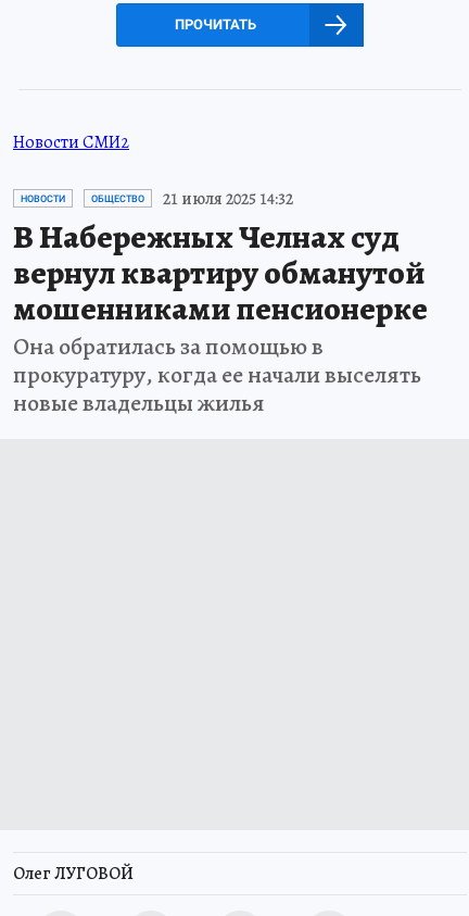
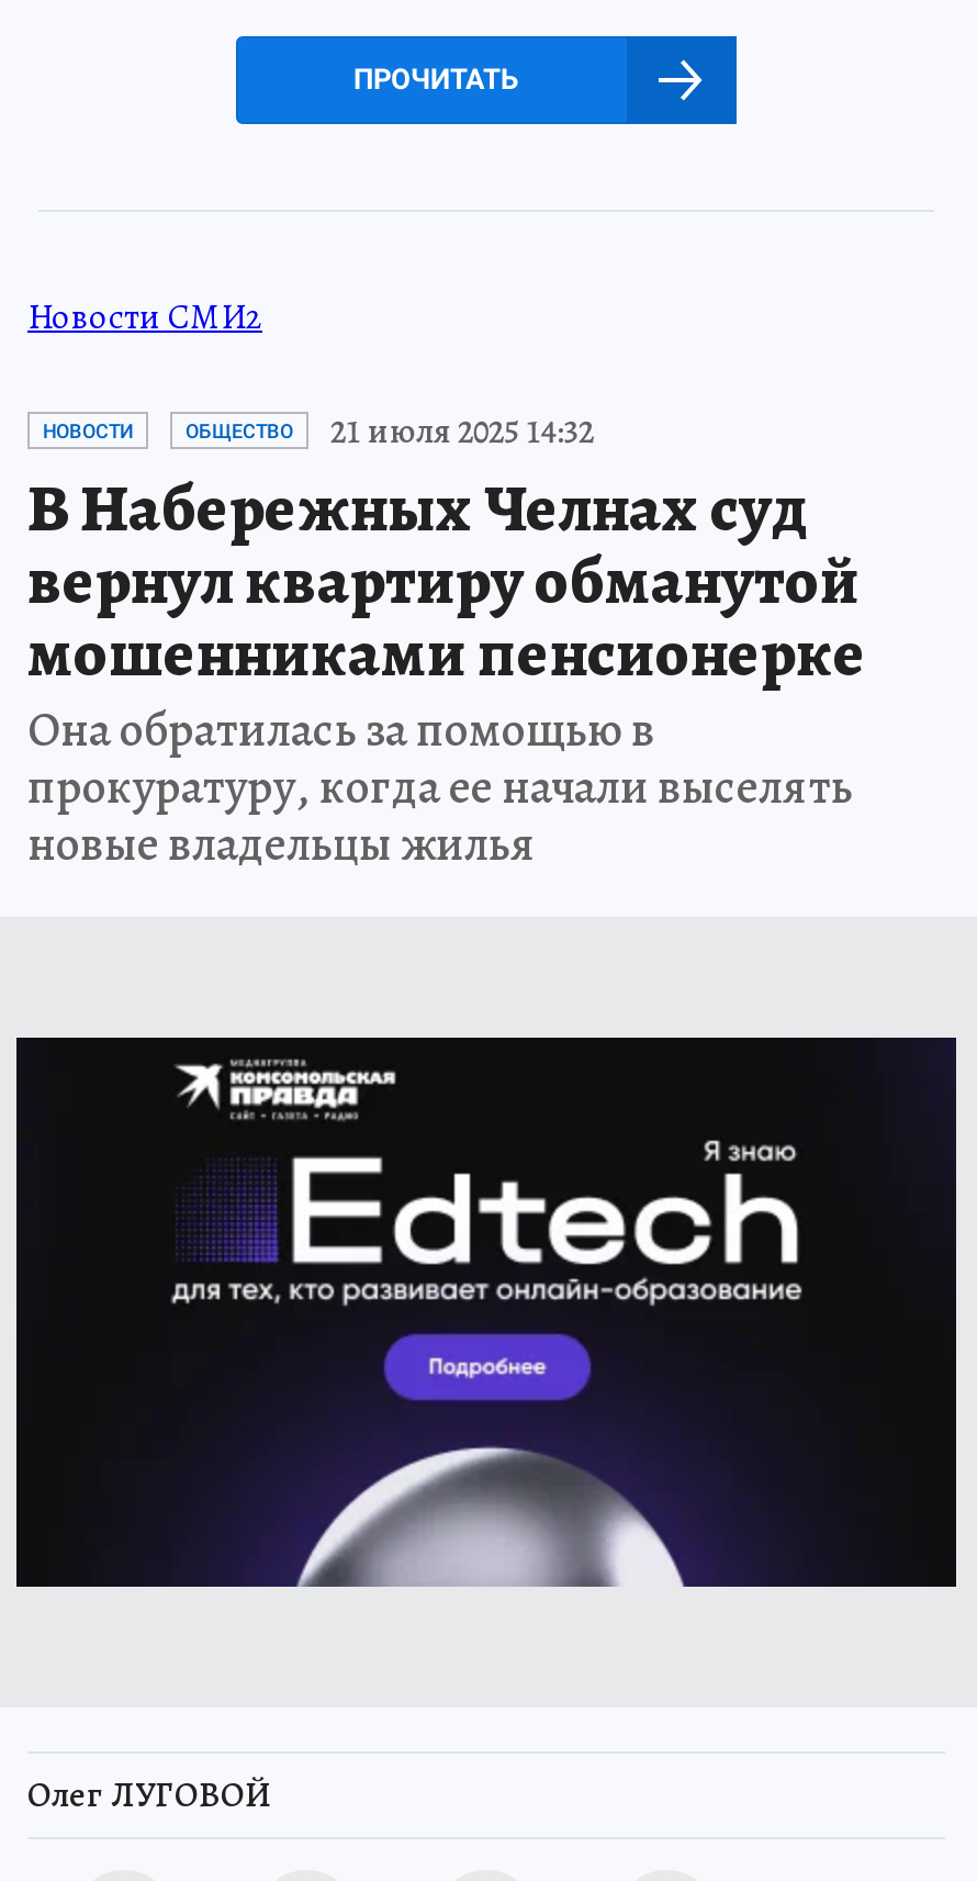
none -> [14,1035,958,1589] [image]

